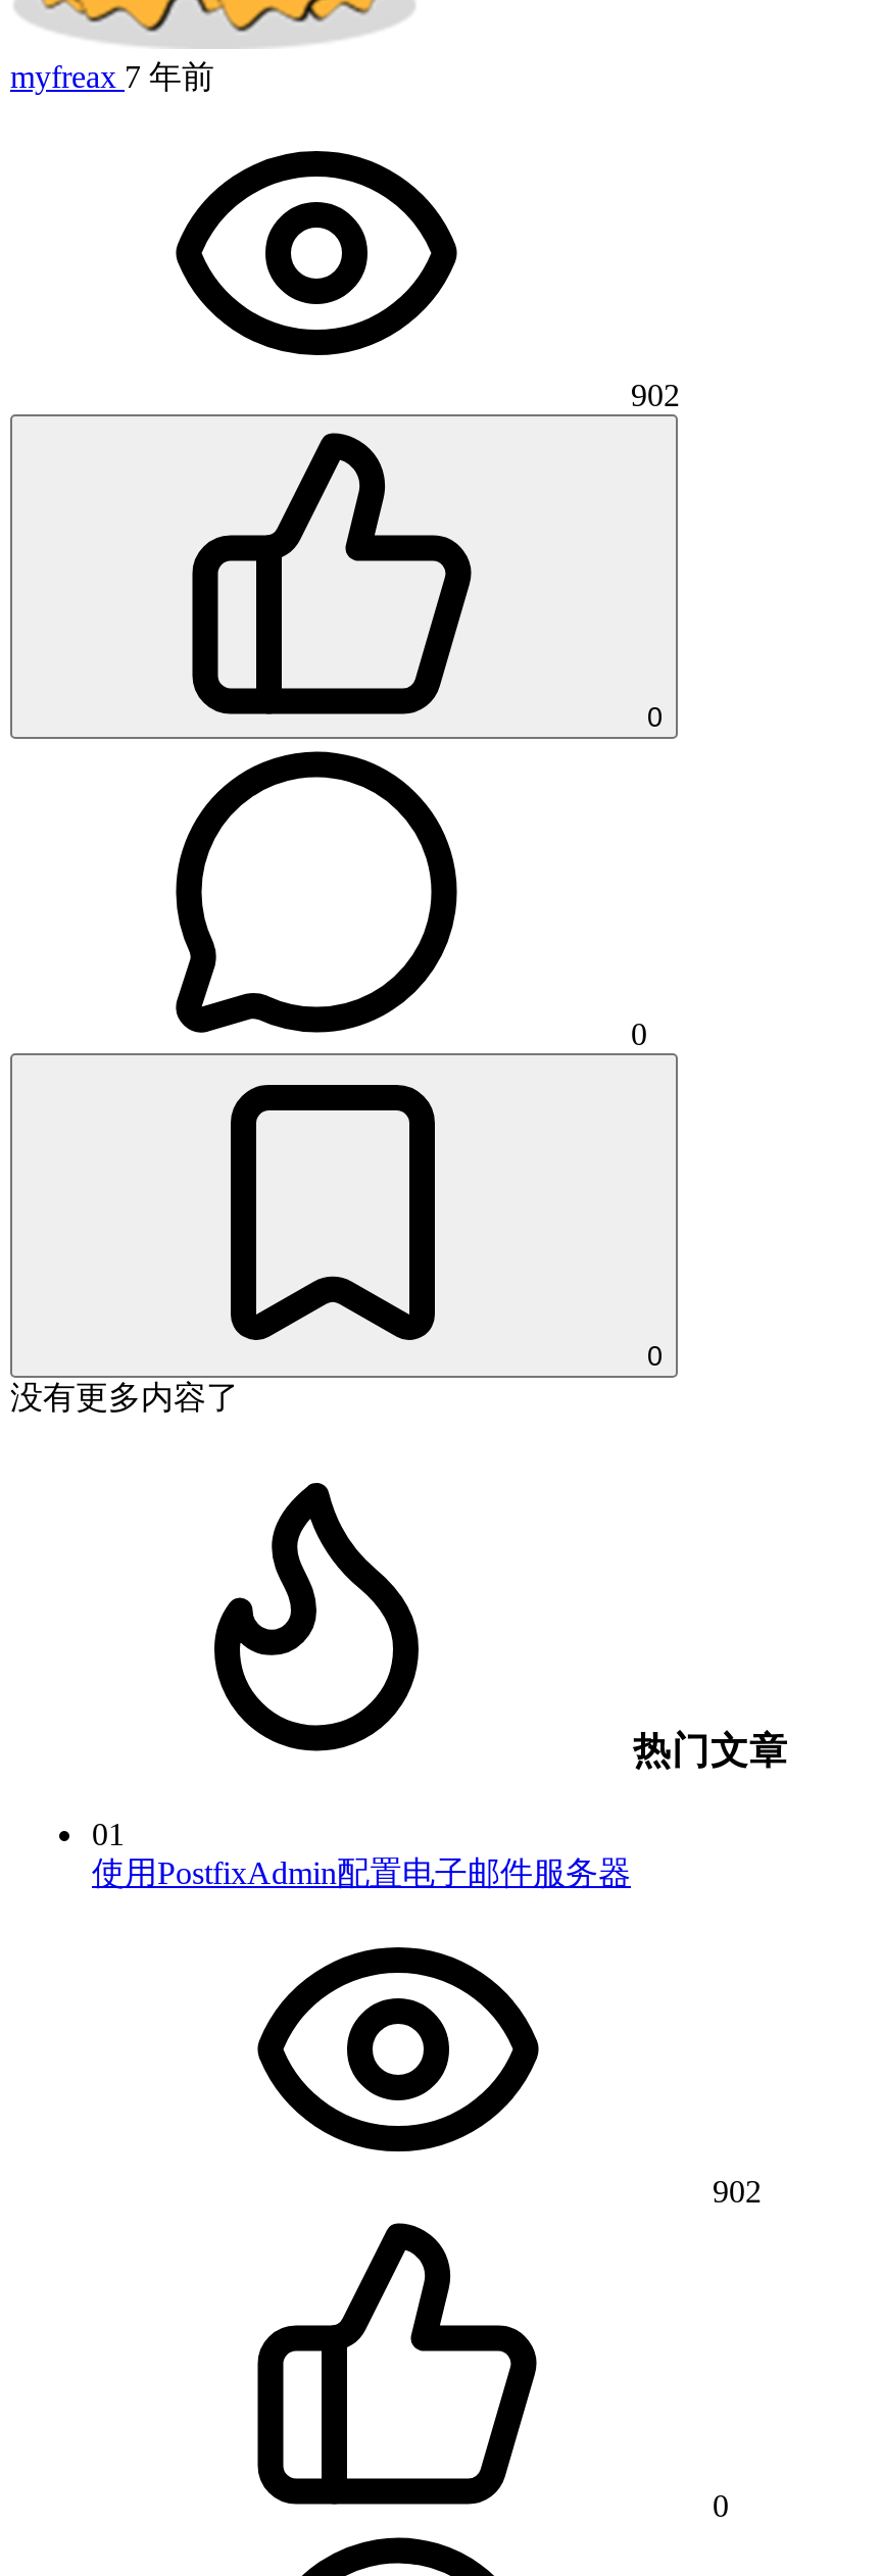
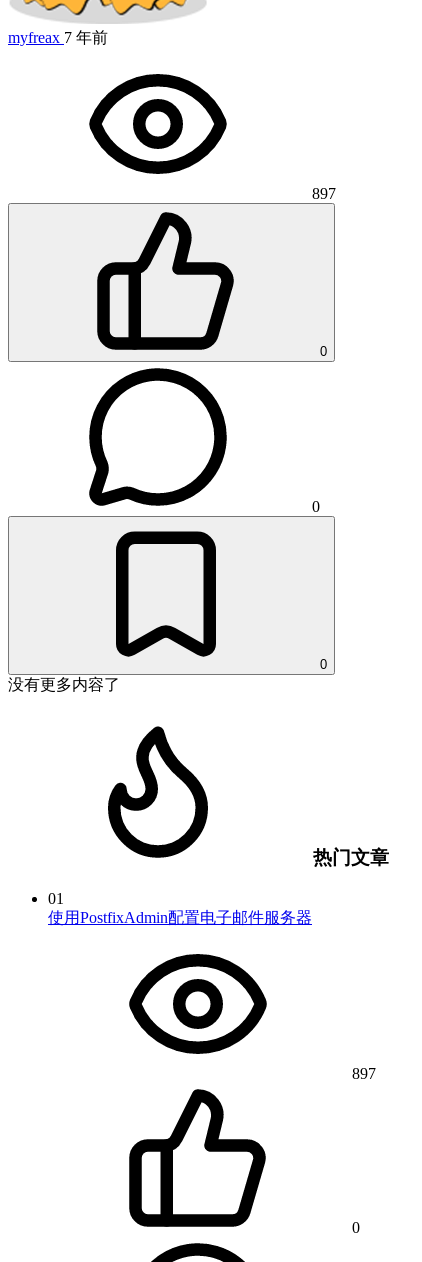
[631,377,680,412] 902 -> [312,185,336,202] 897
[704,2174,762,2209] 902 -> [348,1065,376,1082] 897

